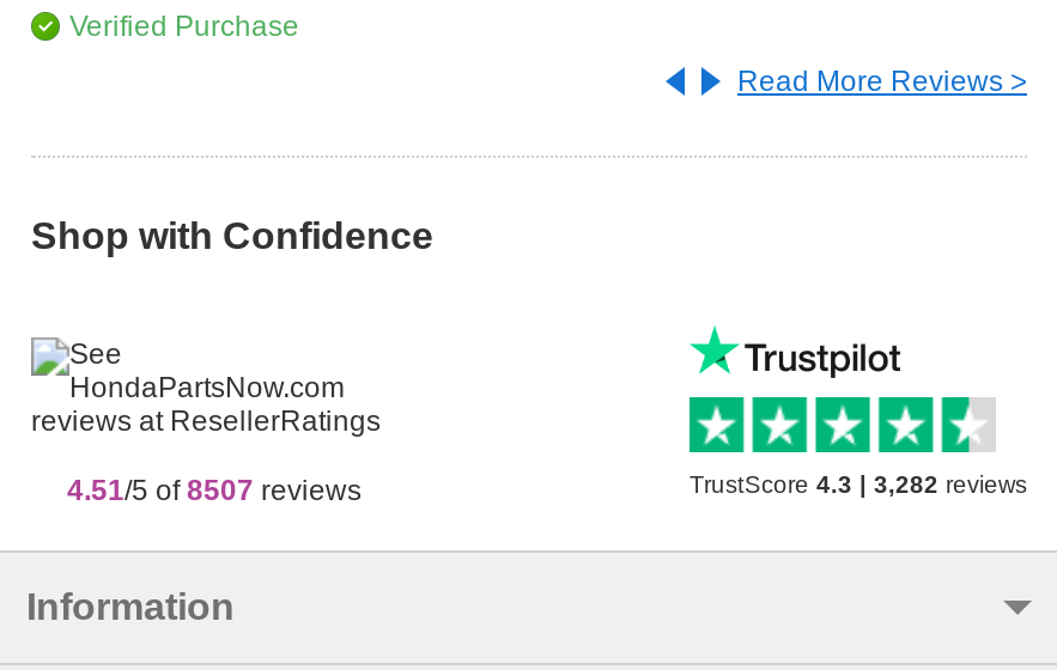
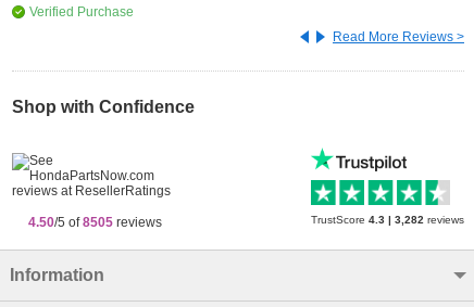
[67,474,362,507] 4.51/5 of 8507 reviews -> [28,215,162,230] 4.50/5 of 8505 reviews

